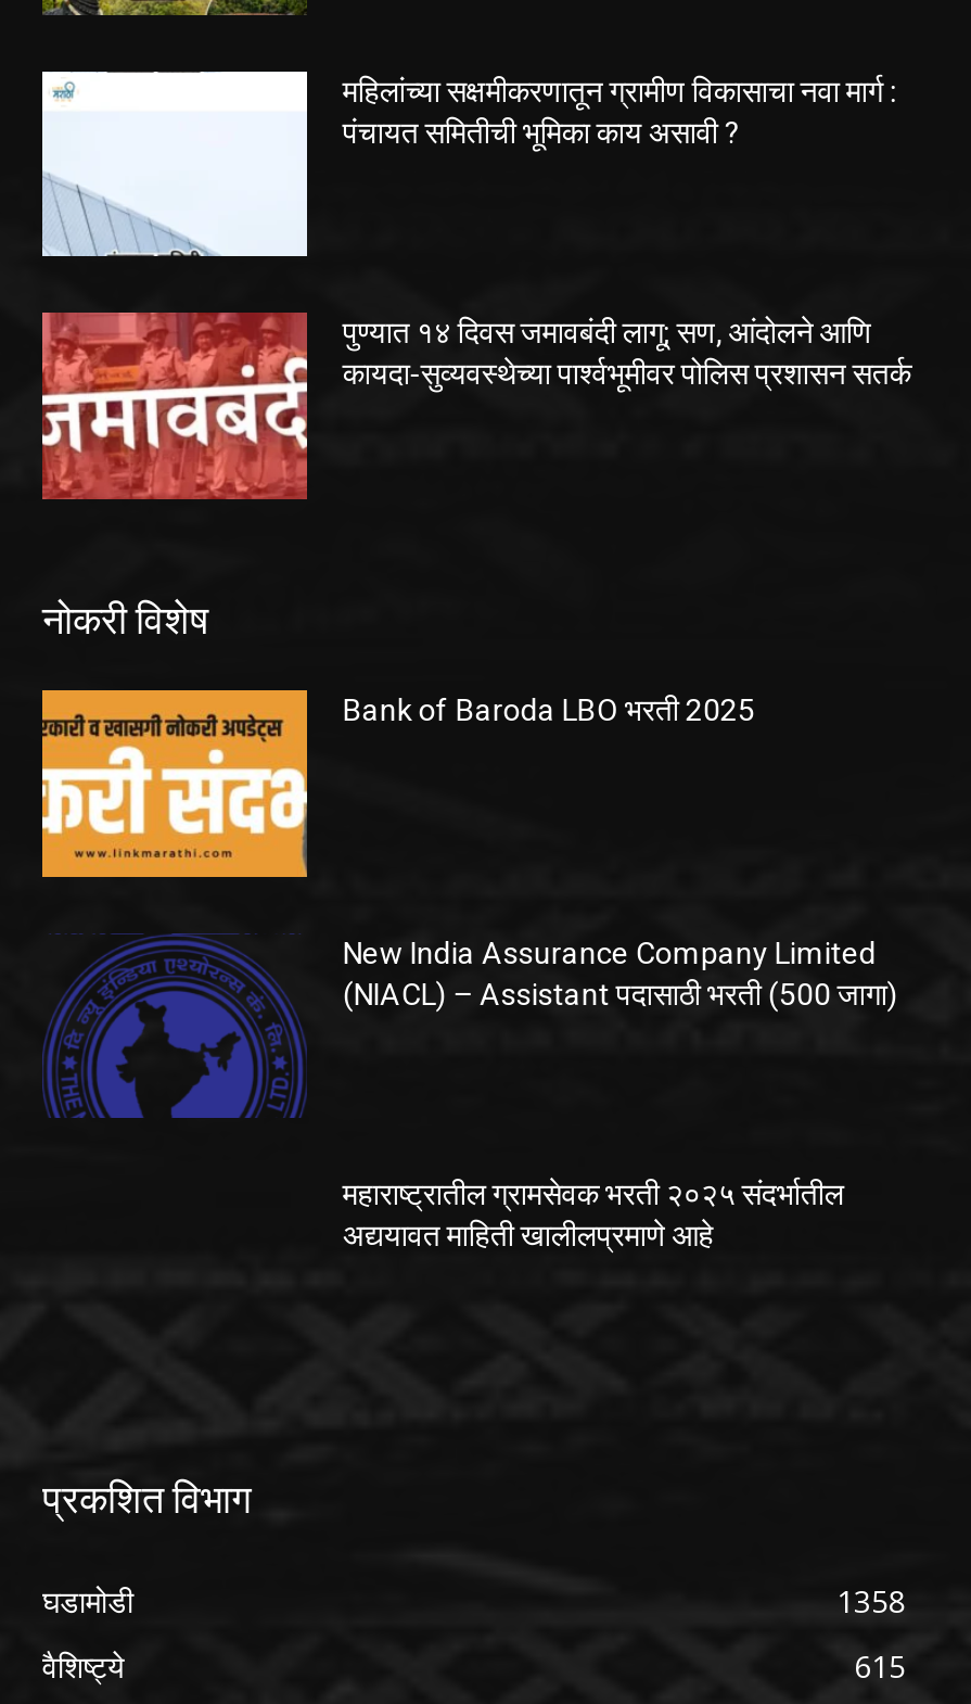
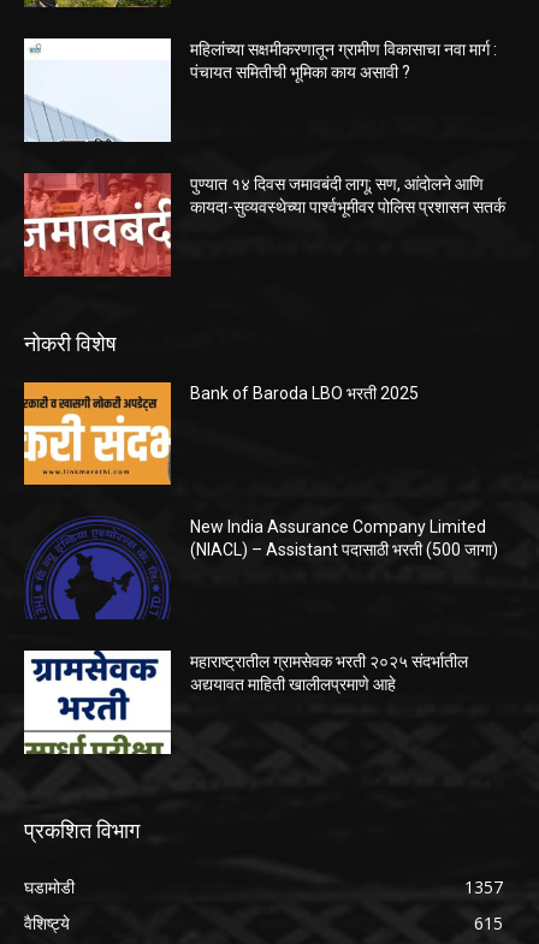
none -> [23,649,172,755] [image]
[836,1580,906,1621] 1358 -> [464,875,503,898] 1357

